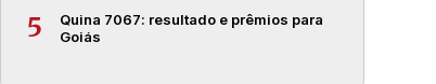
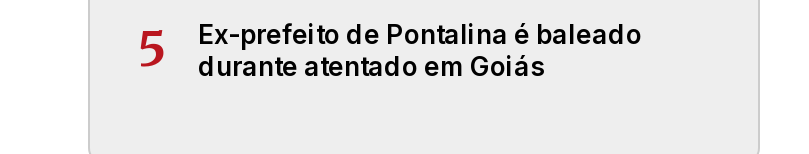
[60,10,323,45] Quina 7067: resultado e prêmios para | Goiás -> [198,17,642,81] Ex-prefeito de Pontalina é baleado | durante atentado em Goiás

